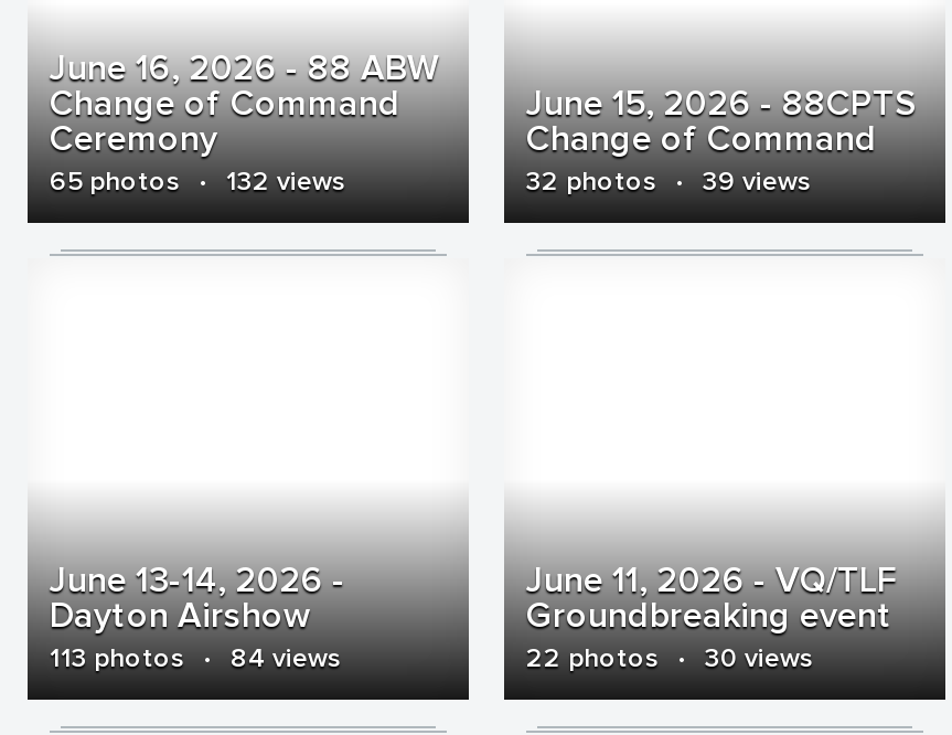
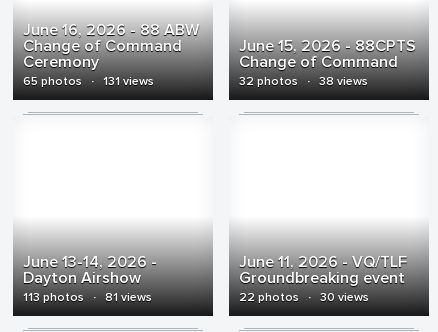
[50,166,345,199] 65 photos · 132 views -> [23,74,154,89] 65 photos · 131 views
[526,166,811,199] 32 photos · 39 views -> [239,74,368,89] 32 photos · 38 views
[50,642,341,675] 113 photos · 84 views -> [23,290,152,305] 113 photos · 81 views

